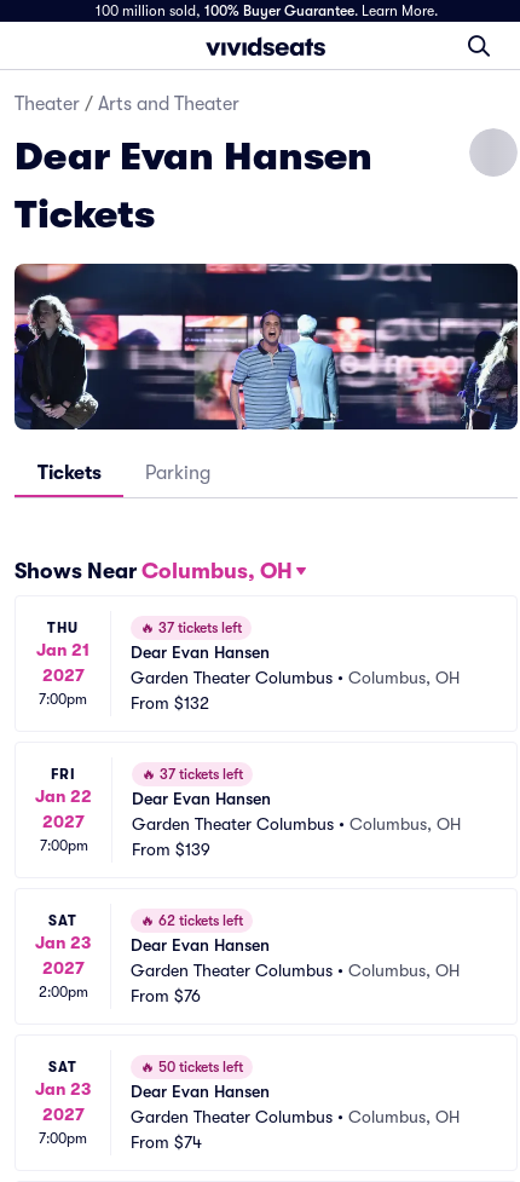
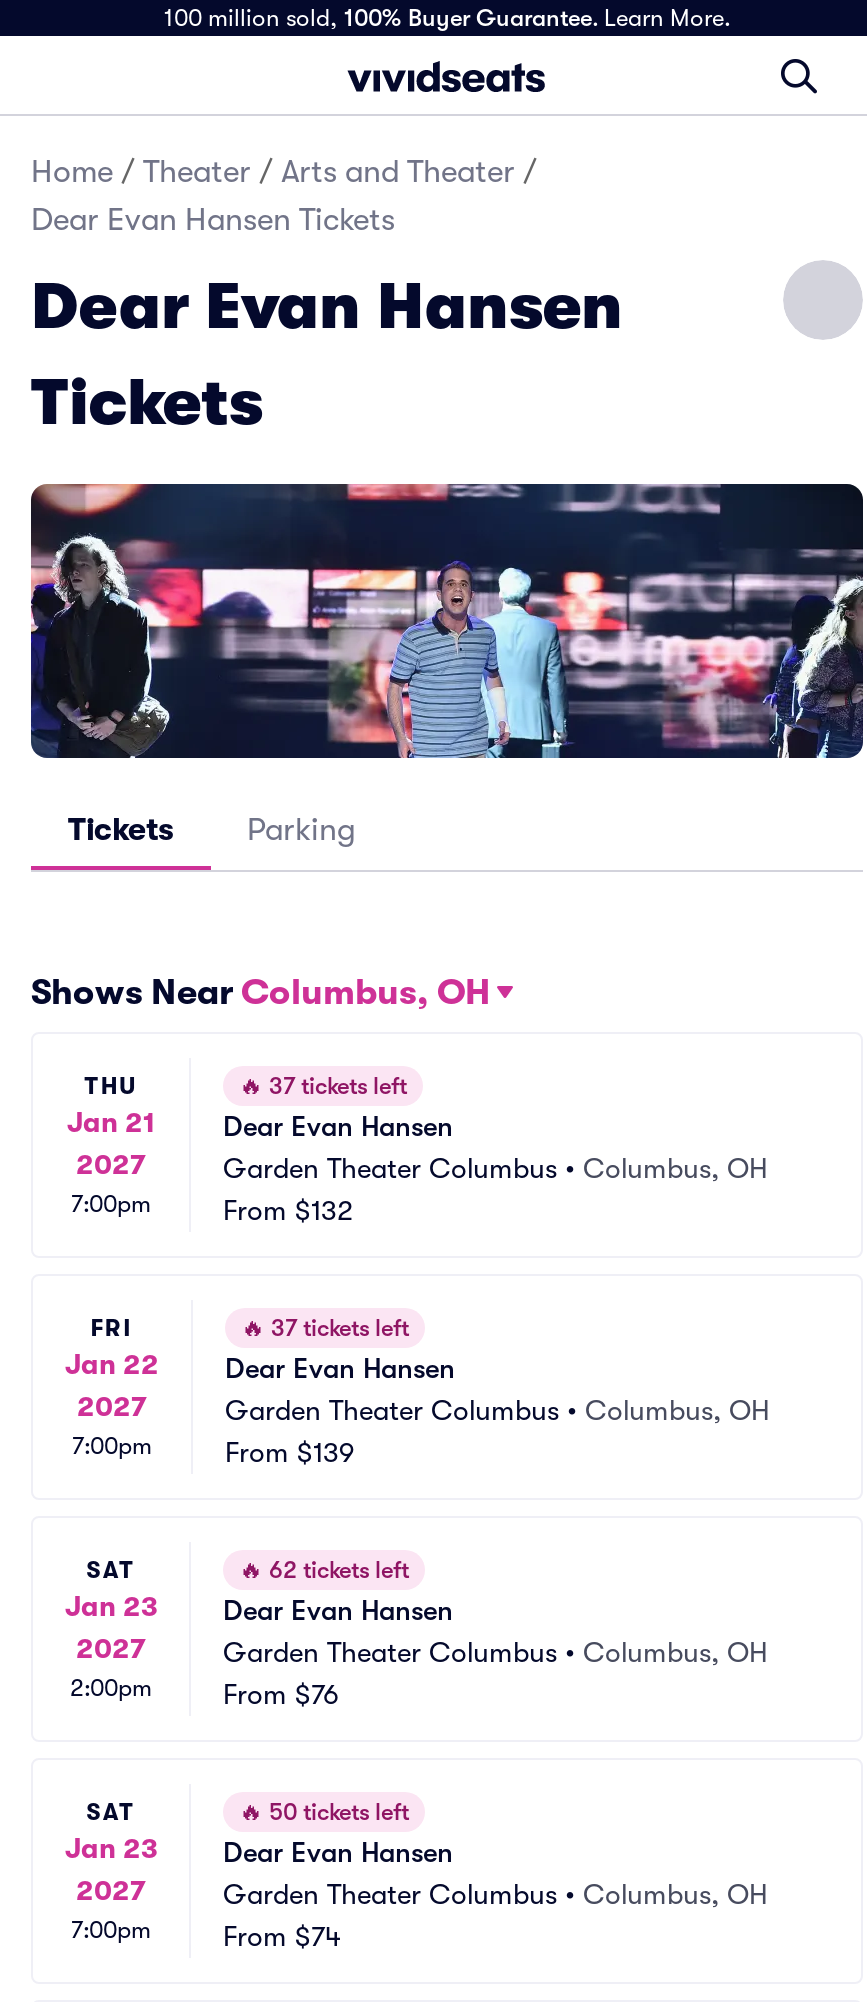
[15,93,239,115] Theater / Arts and Theater -> [31,154,537,238] Home / Theater / Arts and Theater / | Dear Evan Hansen Tickets

